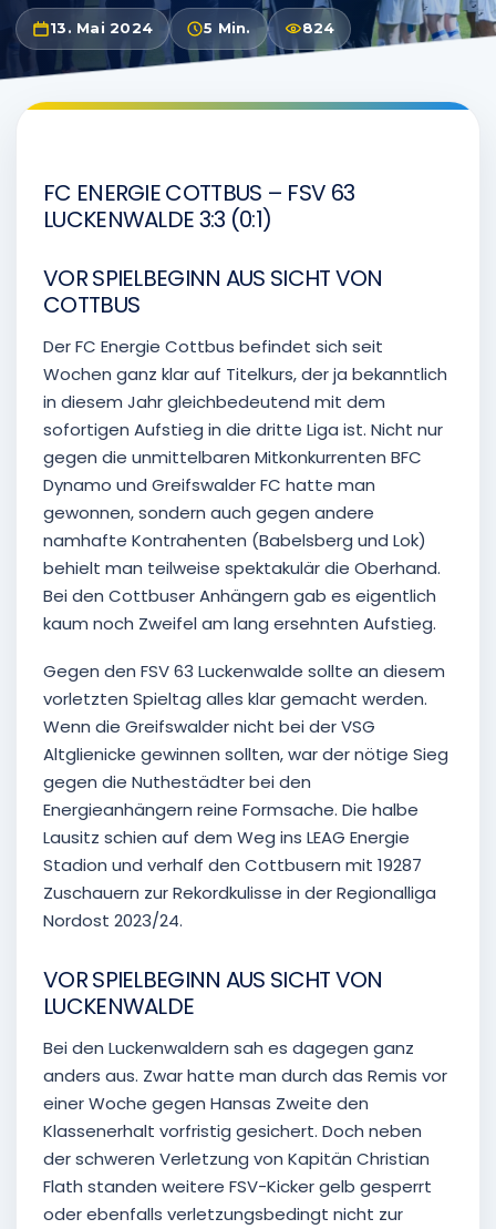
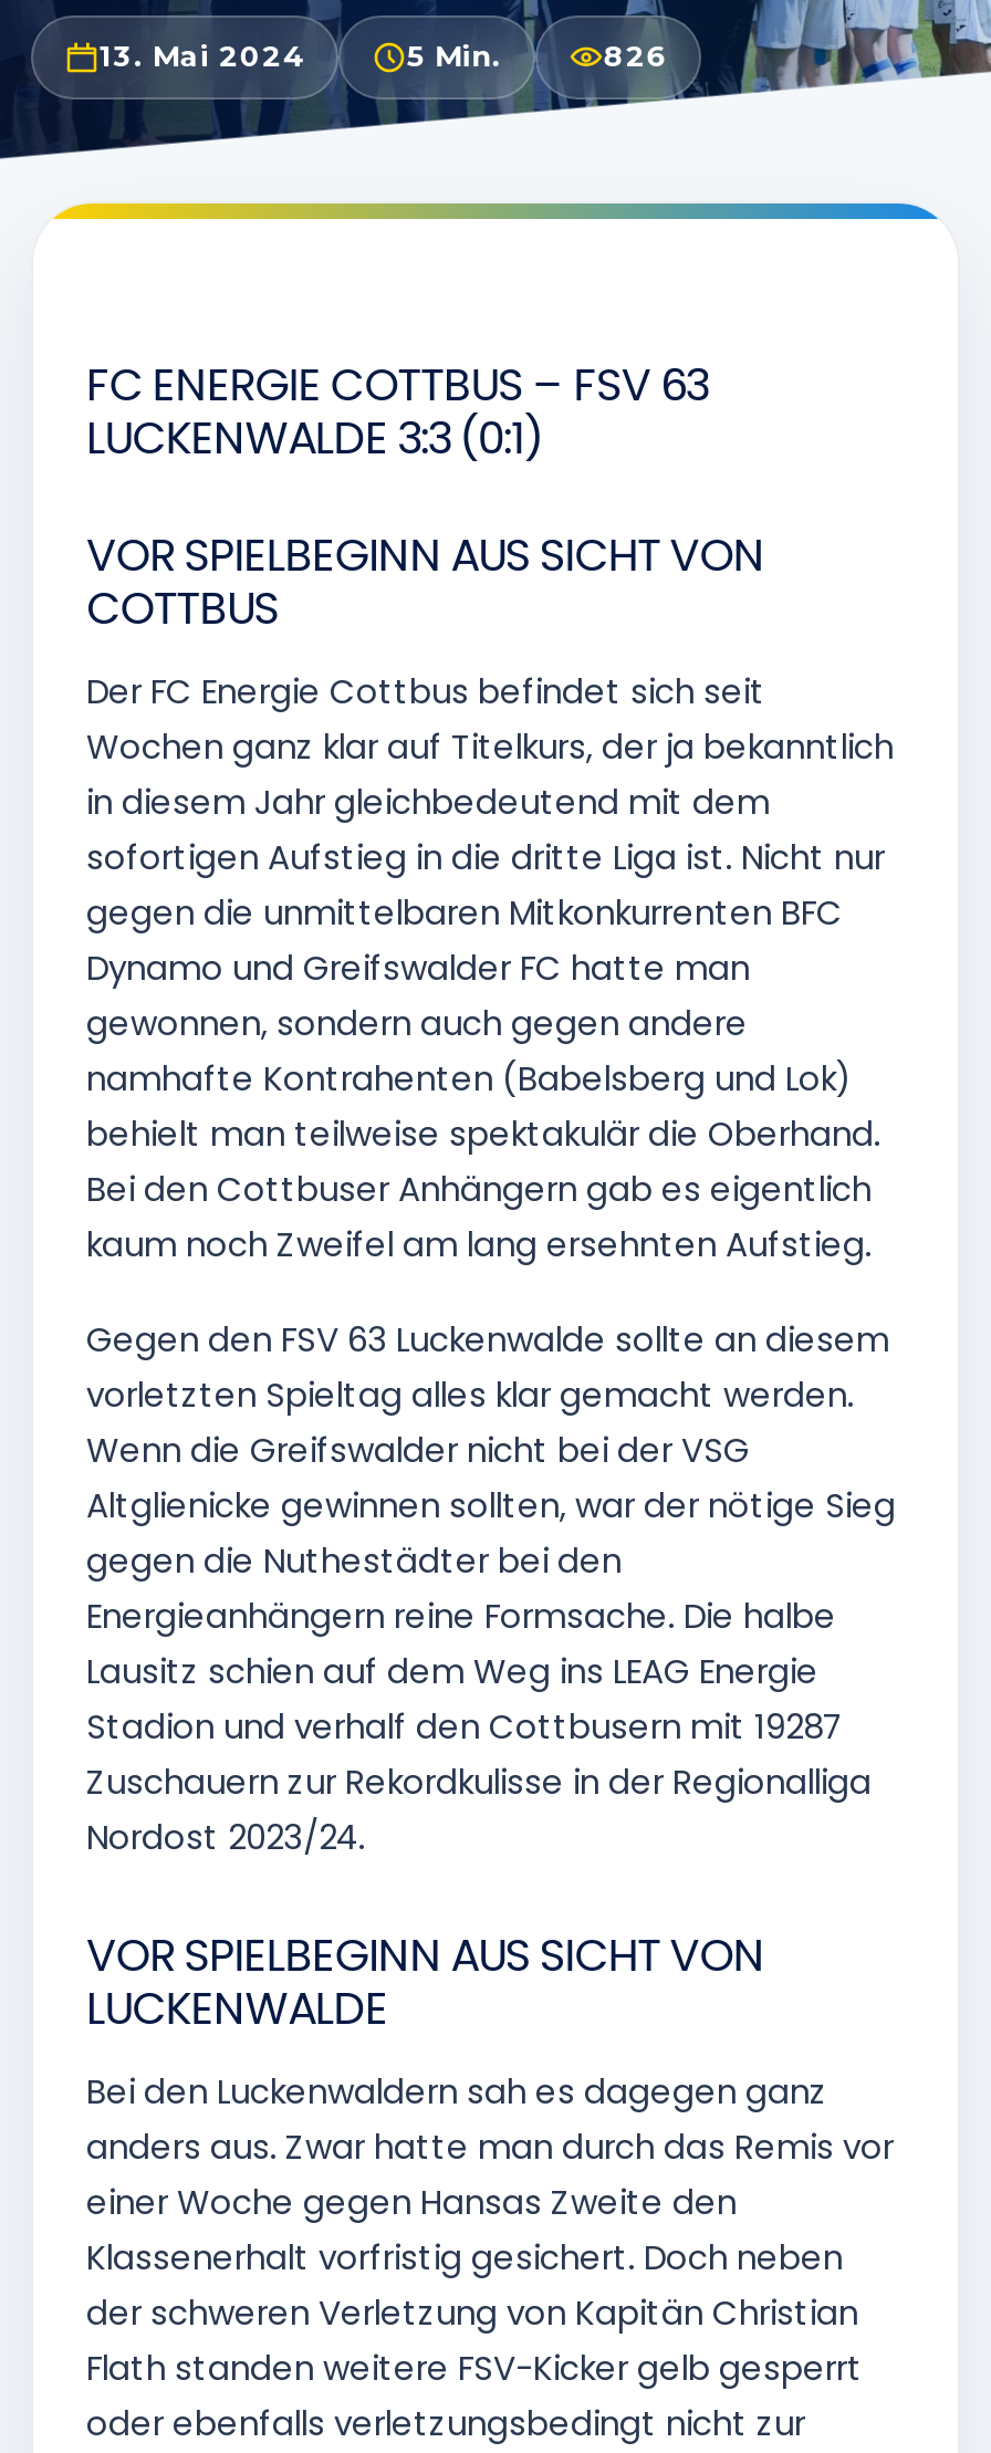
[302,19,335,37] 824 -> [603,38,669,73] 826

